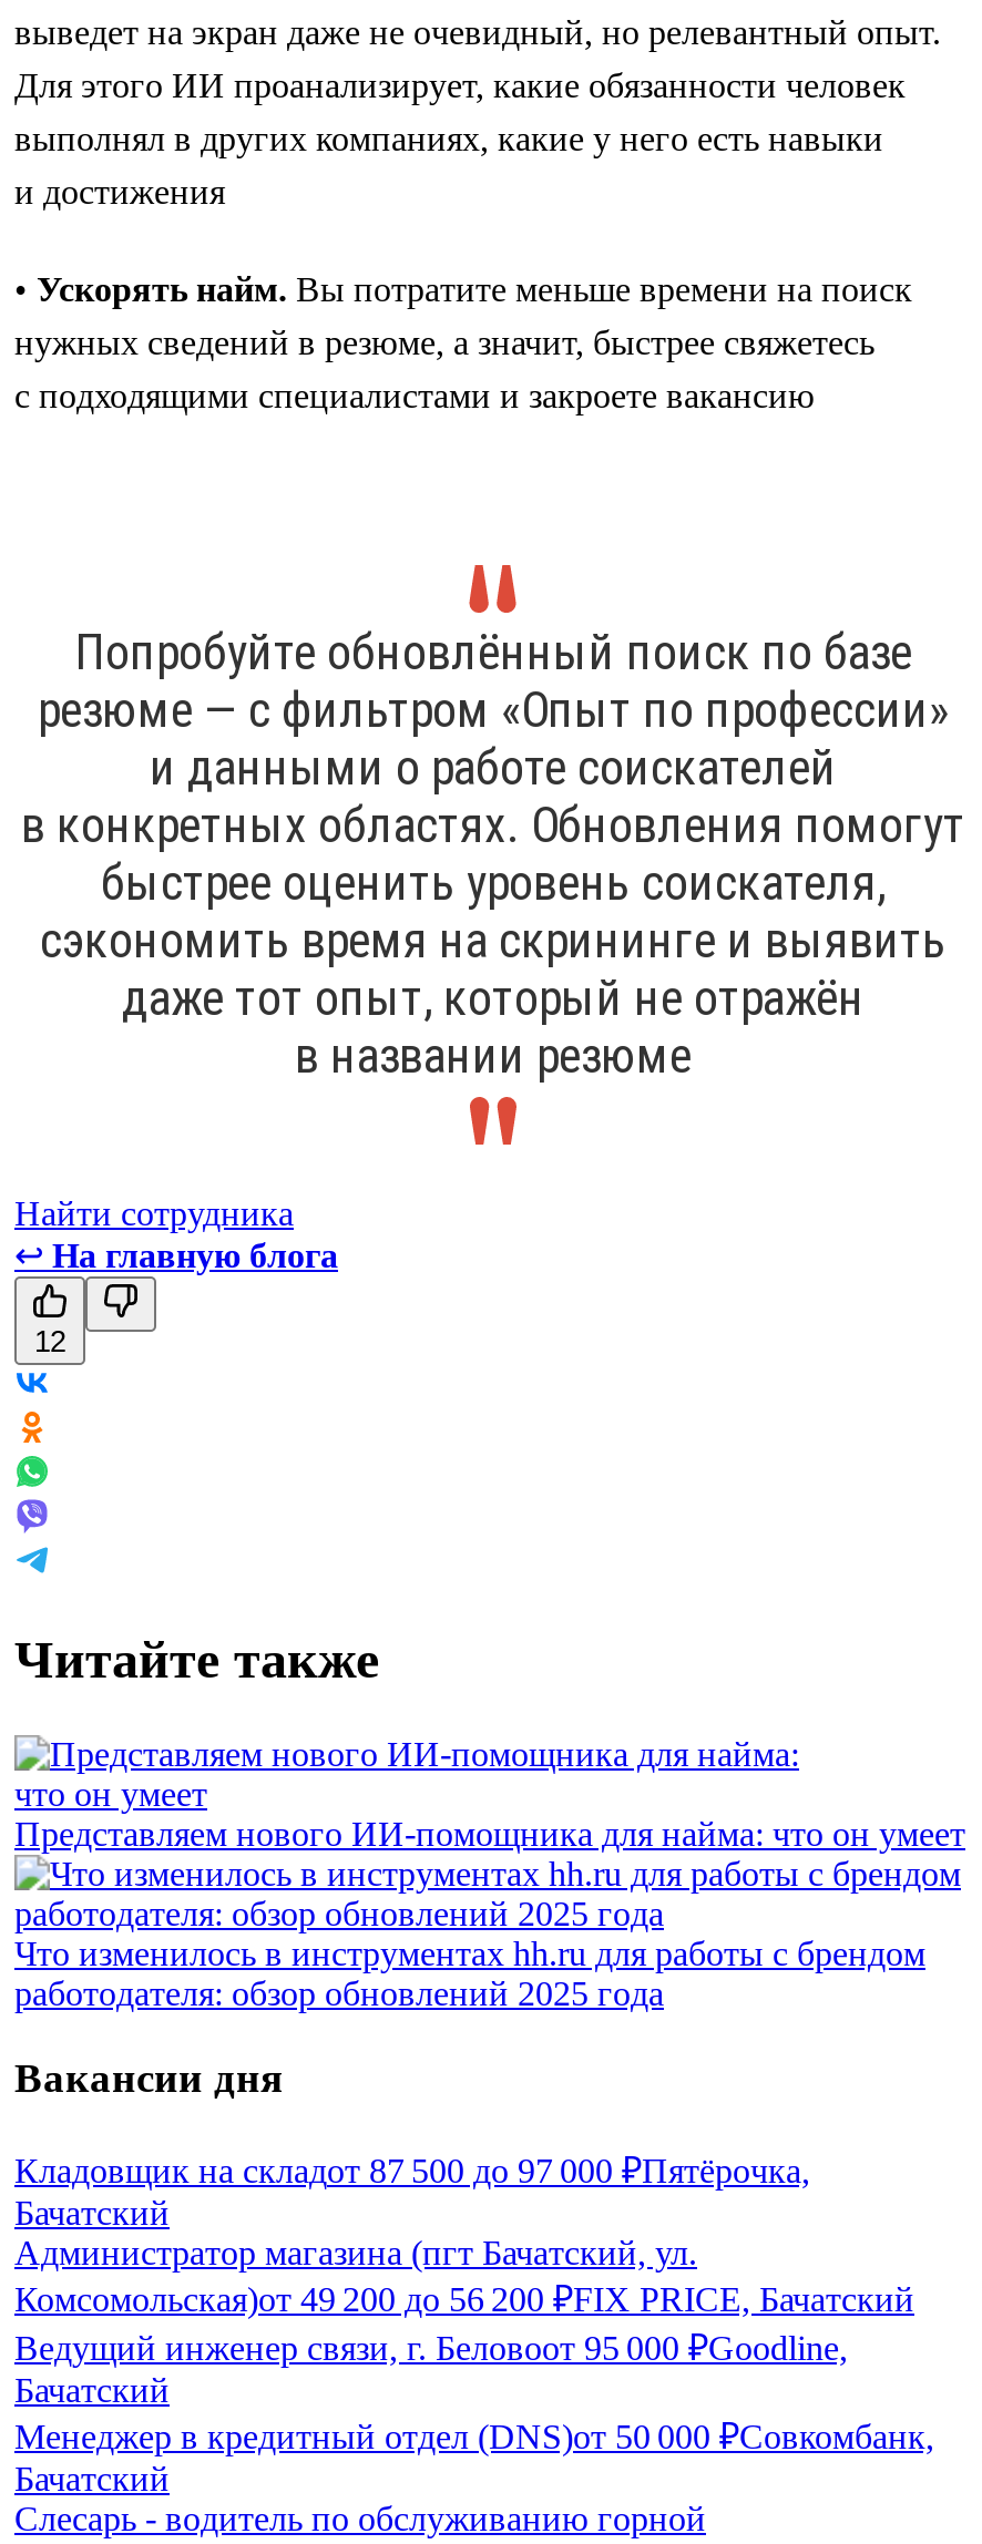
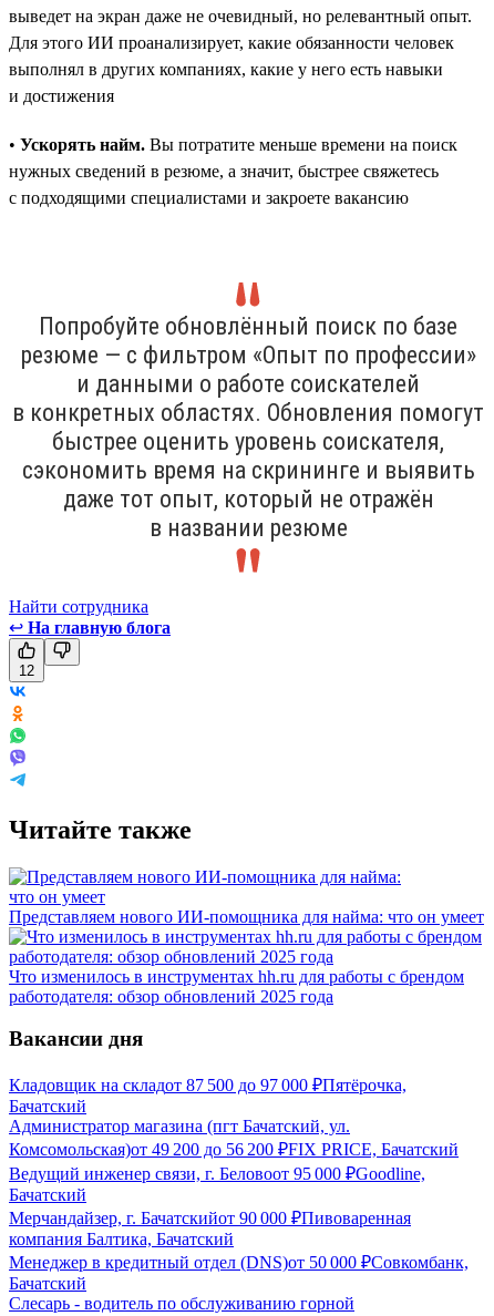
none -> [9,1209,411,1249] Мерчандайзер, г. Бачатскийот 90 000 ₽Пивоваренная | компания Балтика, Бачатский

